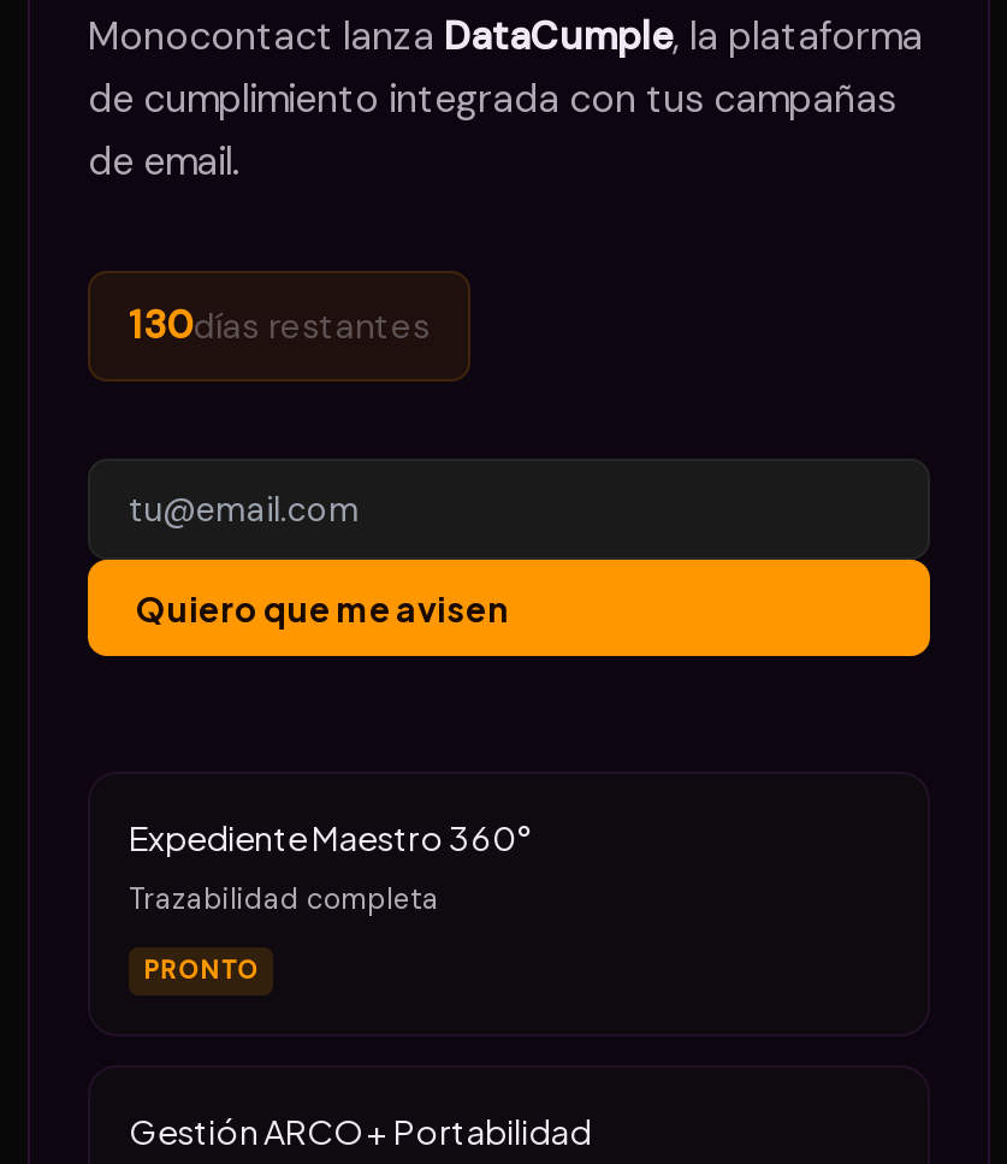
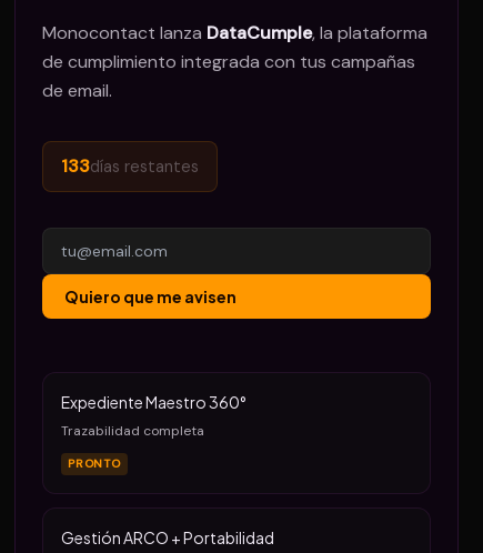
[129,300,430,350] 130días restantes -> [61,154,199,178] 133días restantes

